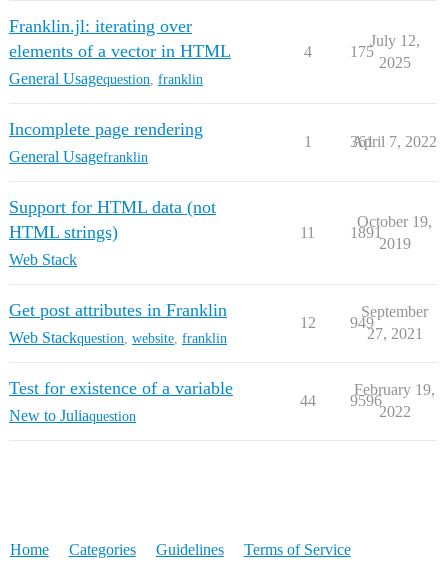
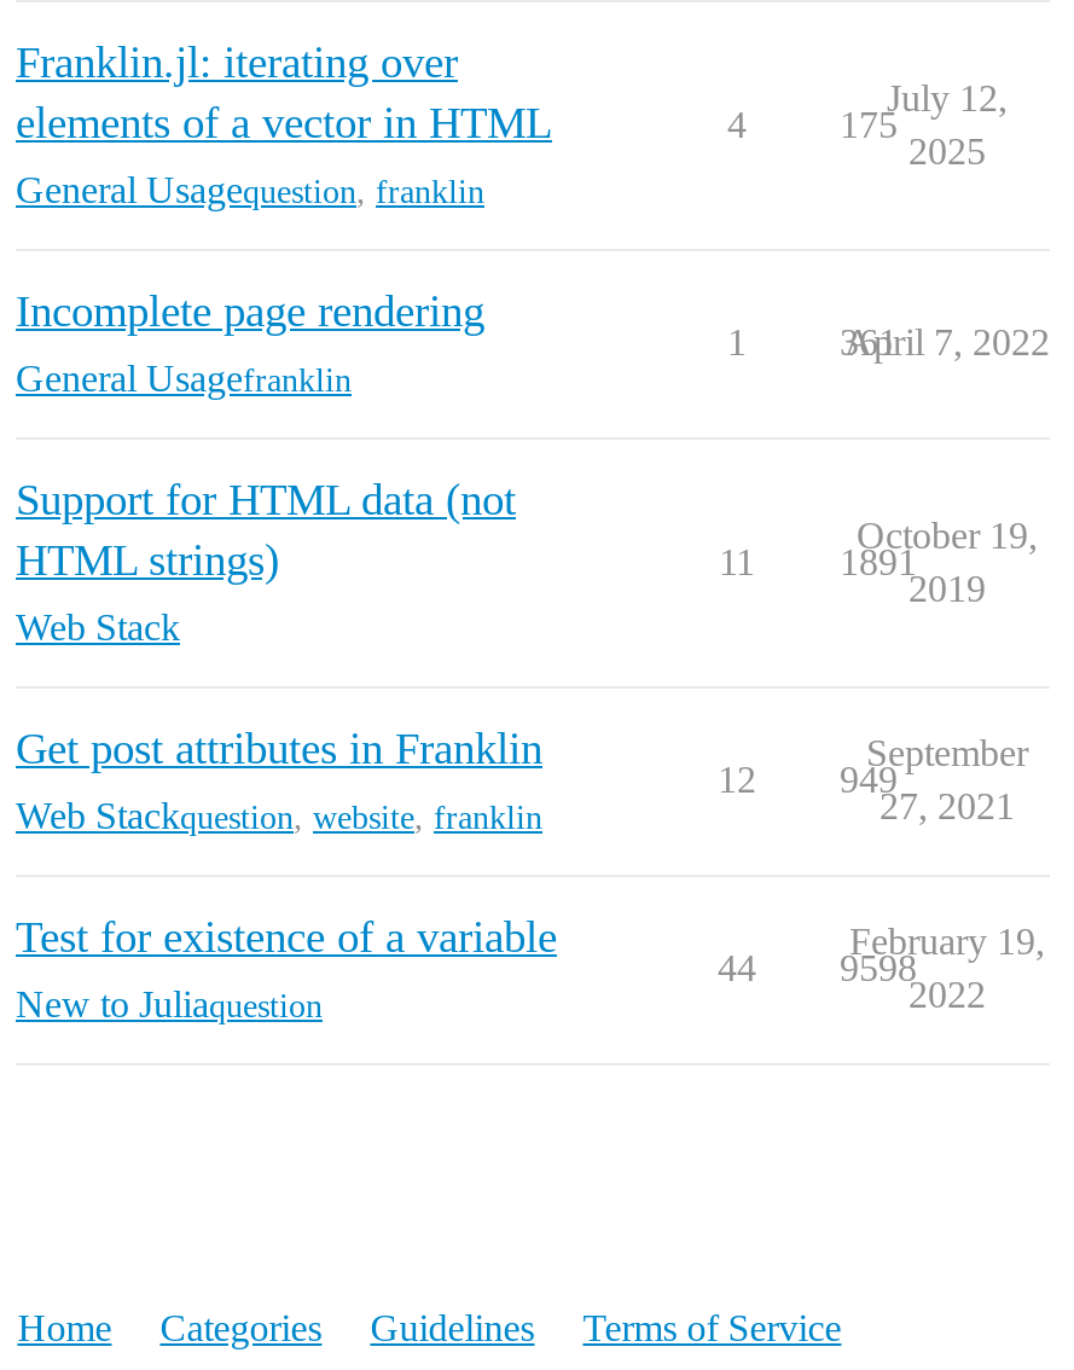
[350,392,382,409] 9596 -> [840,948,917,989] 9598

